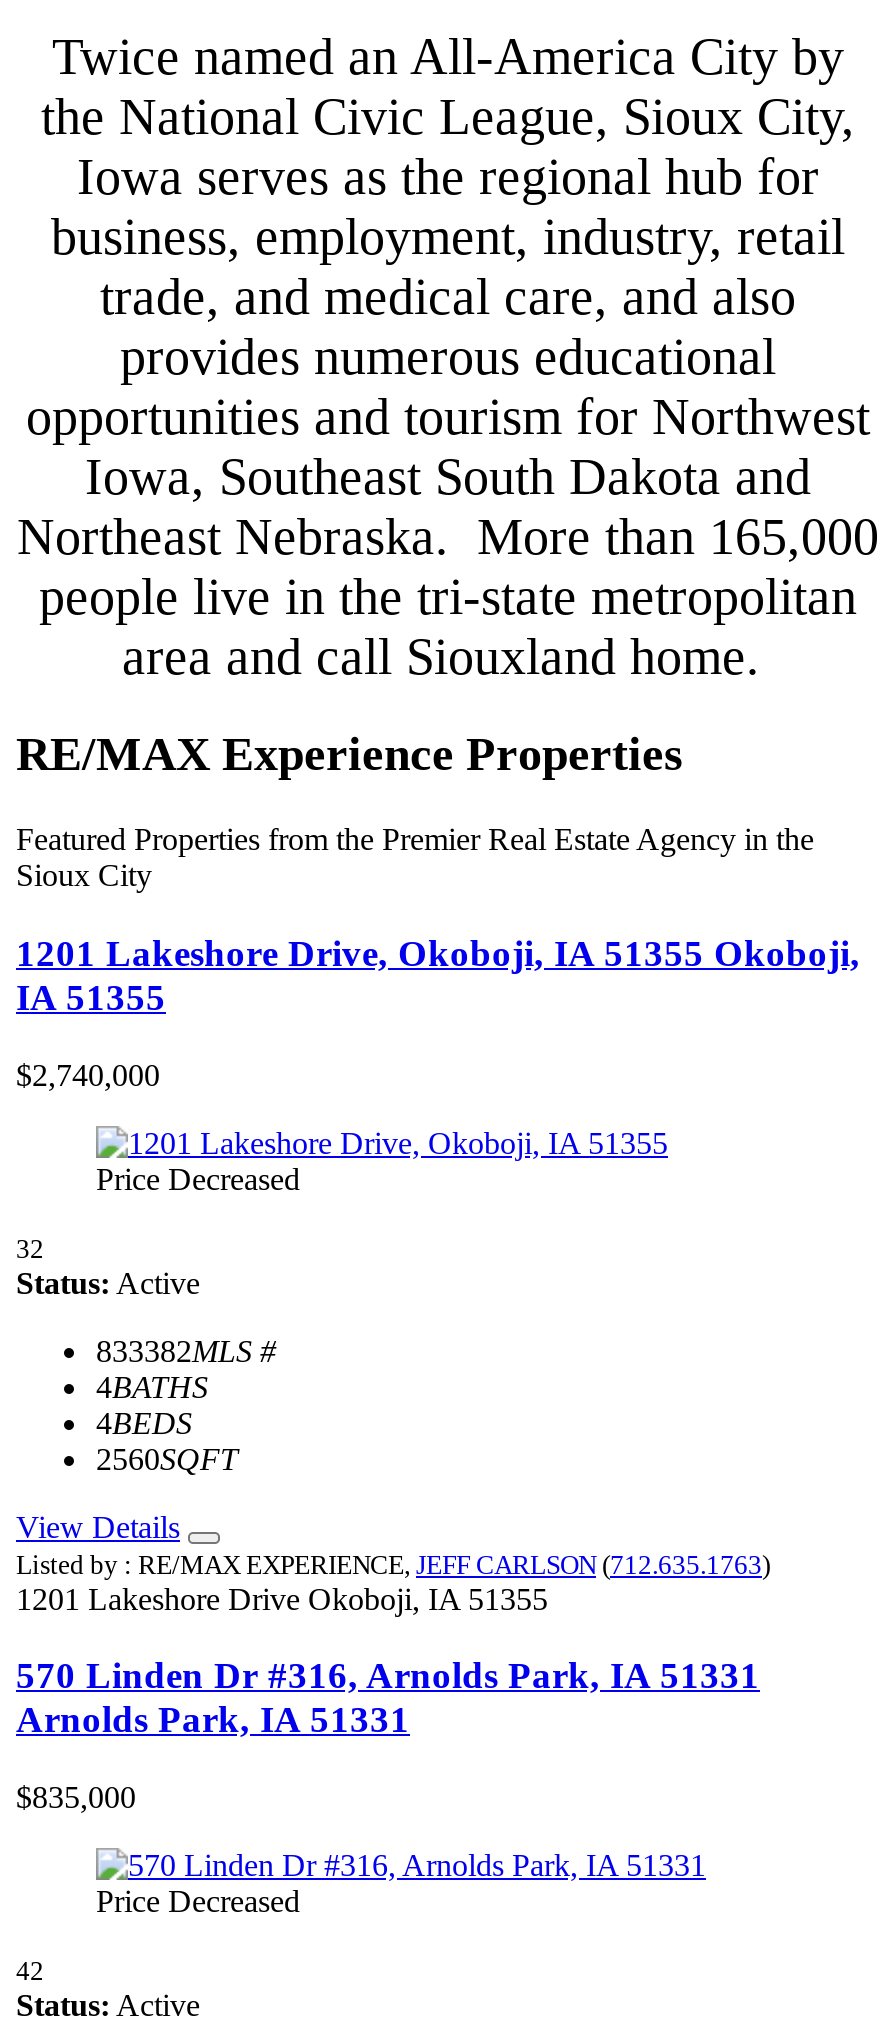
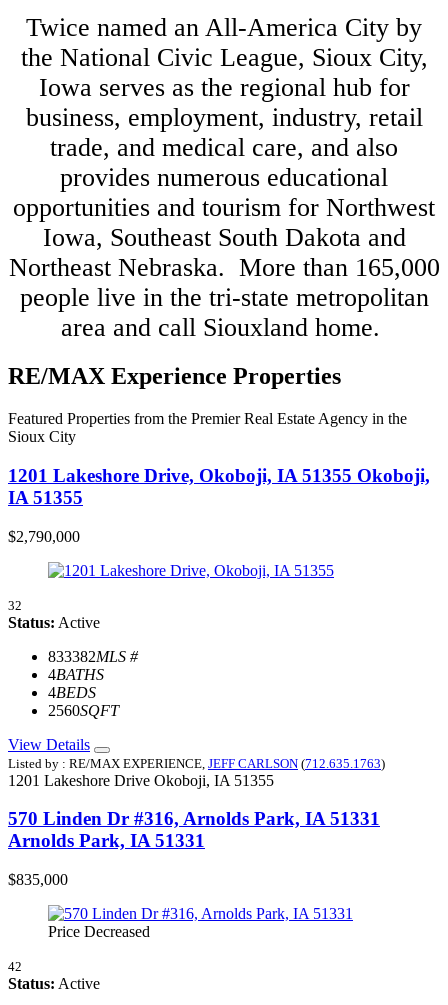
[16,1057,300,1195] $2,740,000 | Price Decreased -> [8,528,80,545] $2,790,000

